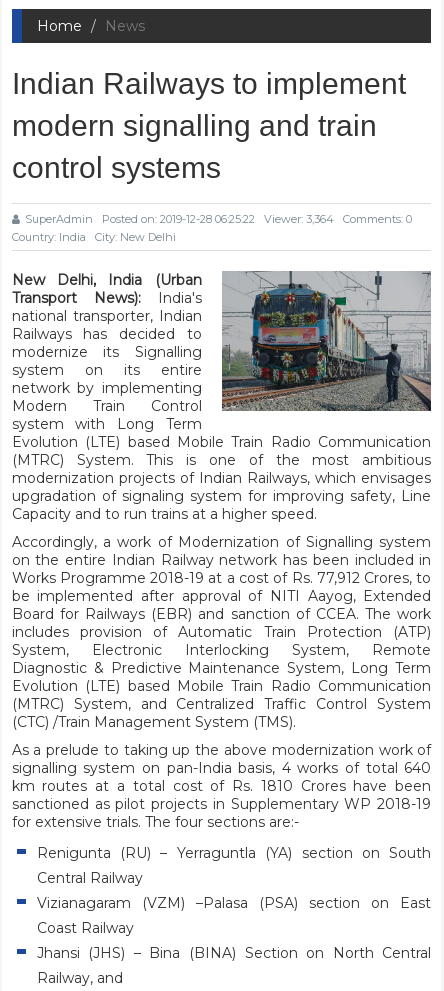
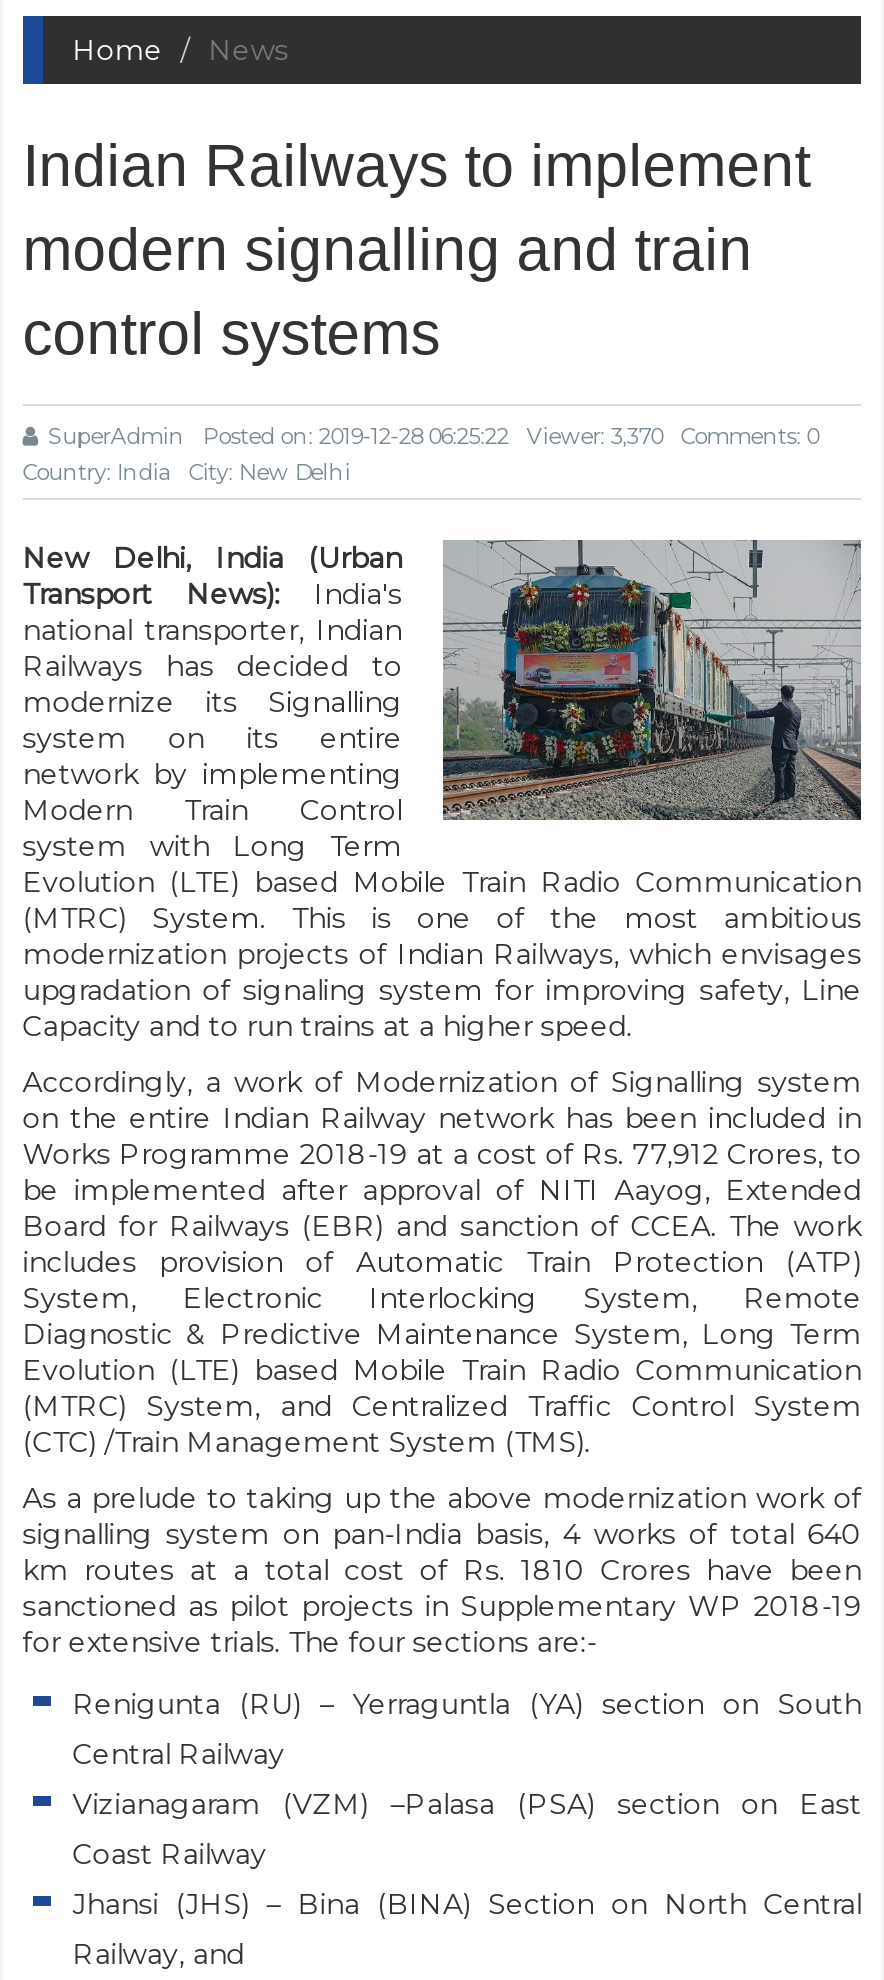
[264,212,334,226] Viewer: 3,364 -> [526,422,662,450] Viewer: 3,370

